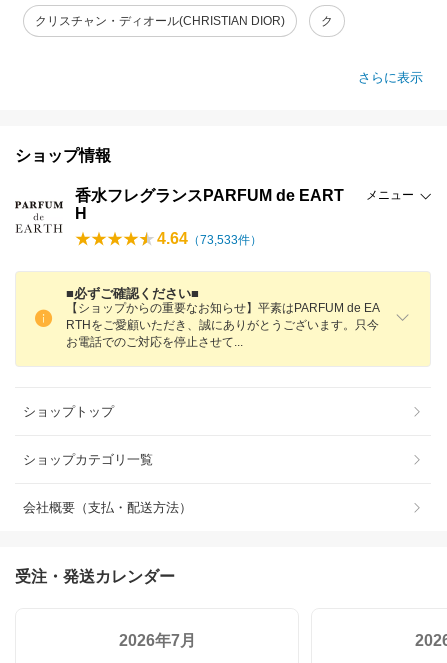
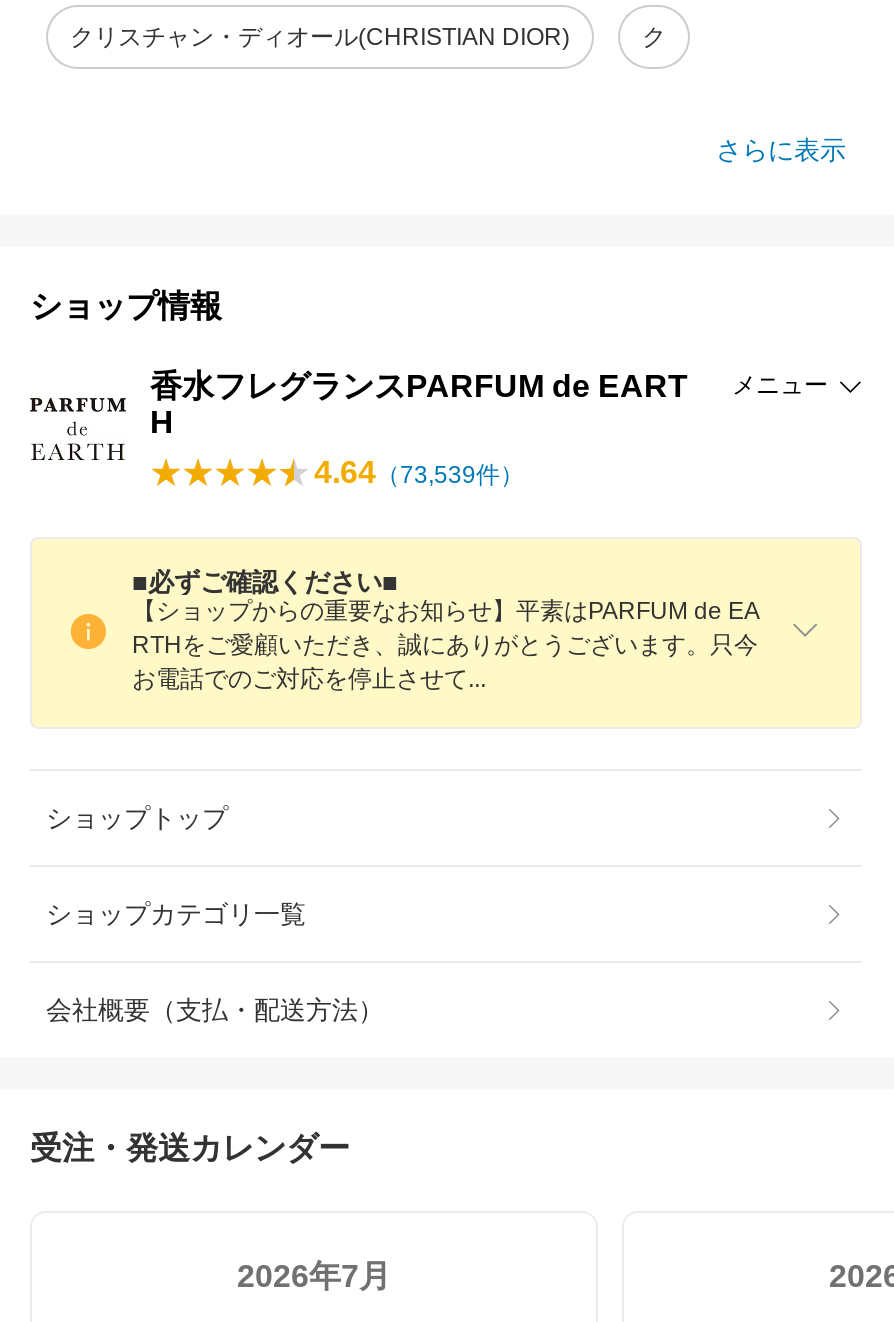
[157,230,262,247] 4.64（73,533件） -> [314,455,524,489] 4.64（73,539件）

